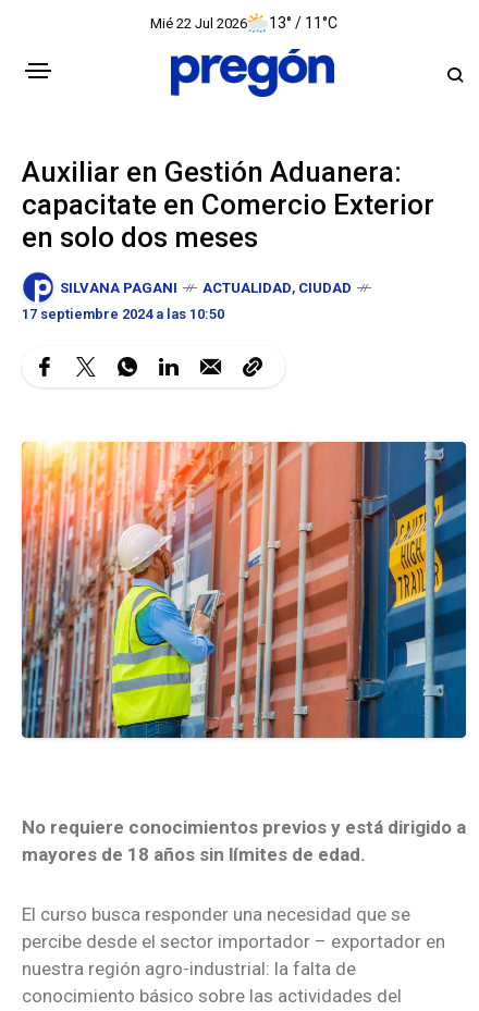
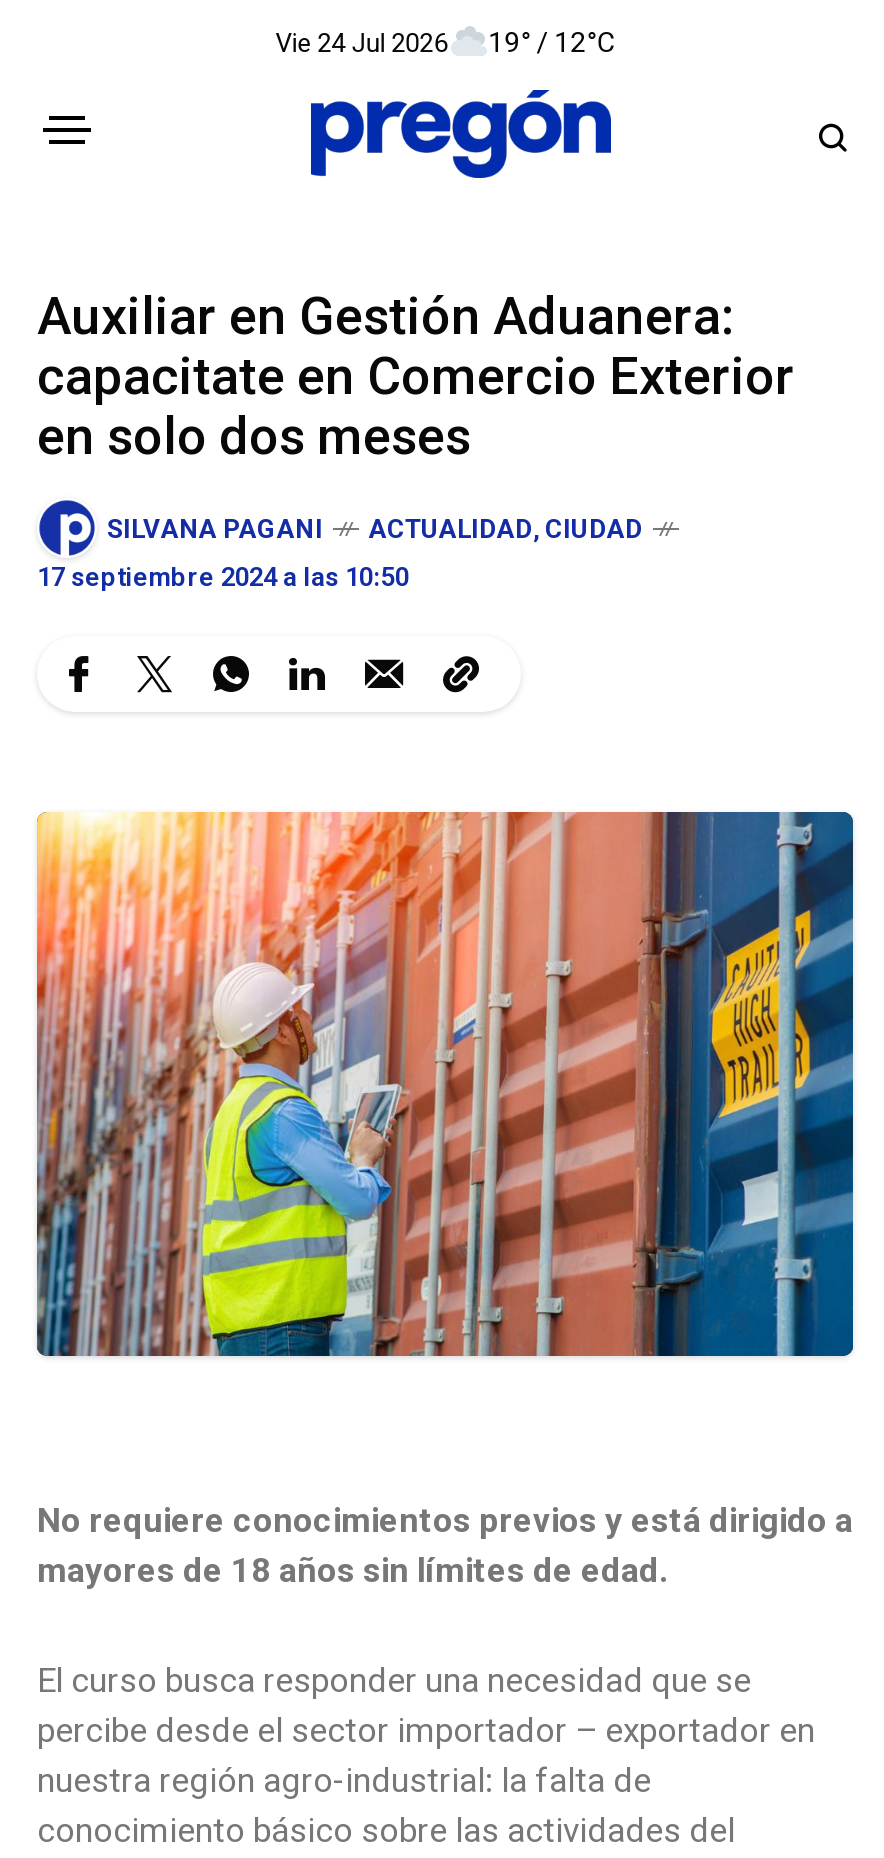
[150,14,338,32] Mié 22 Jul 2026 | 13° / 11°C -> [275,26,615,58] Vie 24 Jul 2026 | 19° / 12°C

